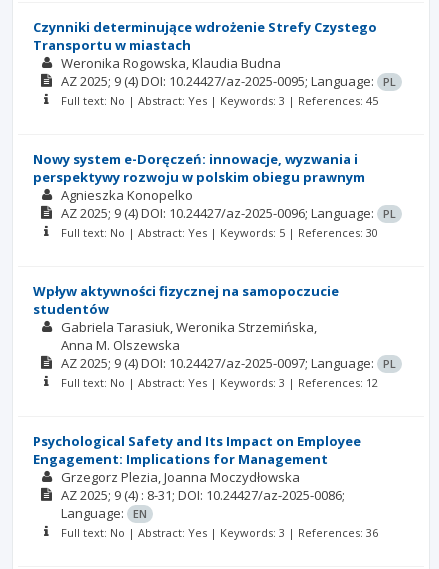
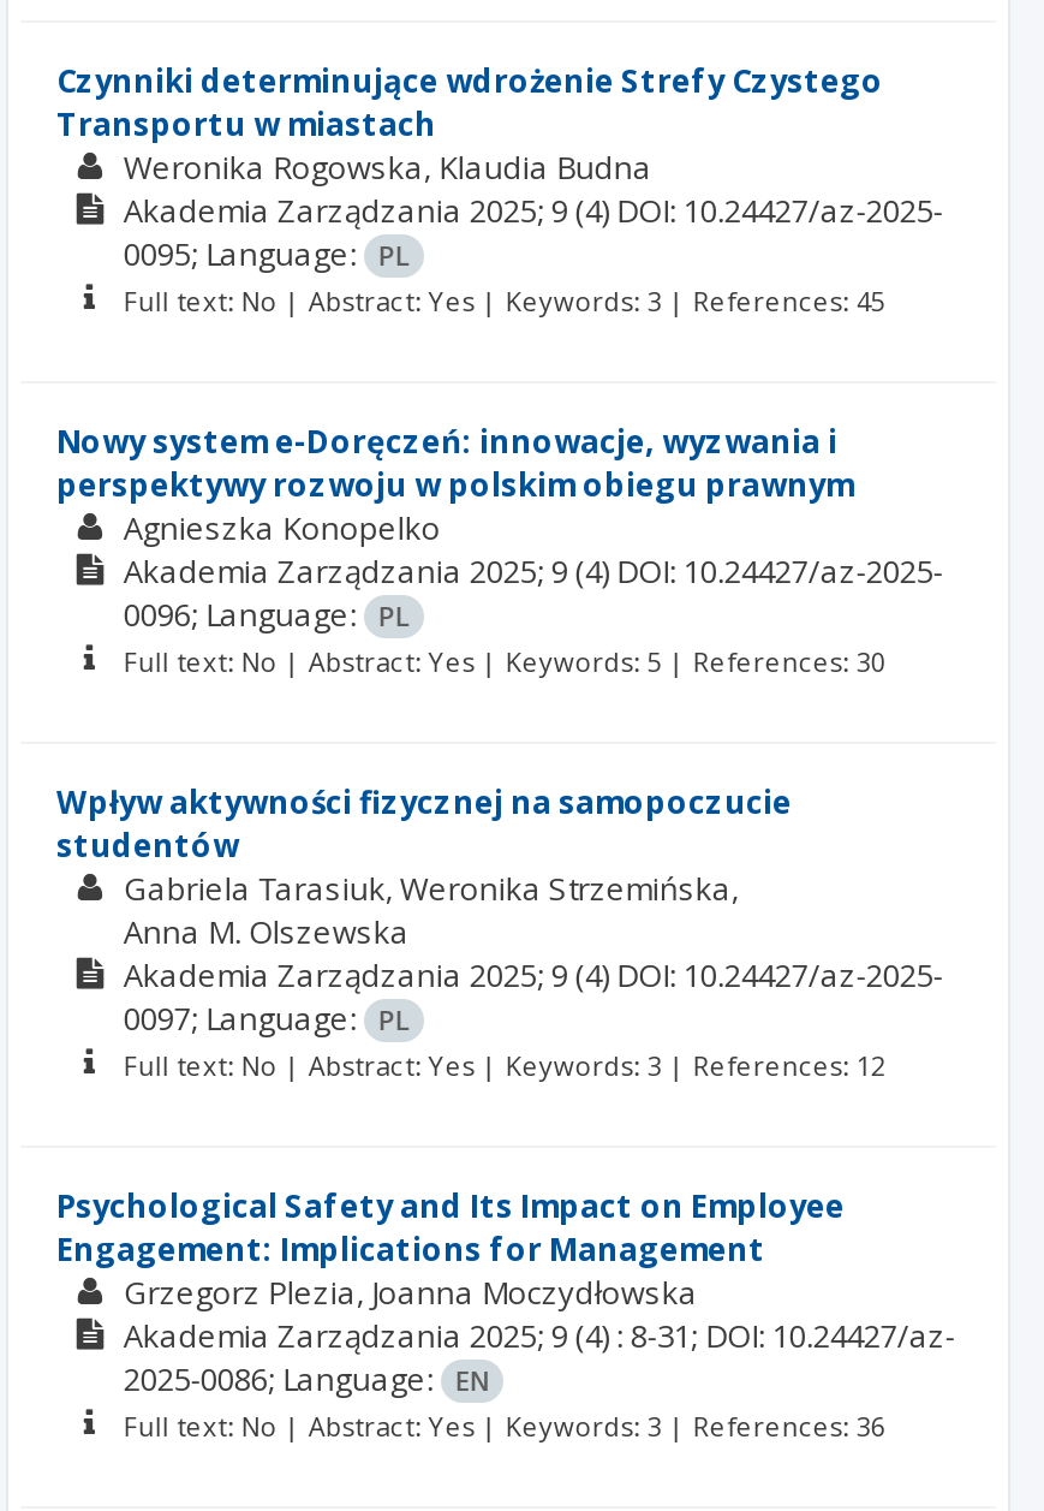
[61,72,396,90] AZ 2025; 9 (4) DOI: 10.24427/az-2025-0095; Language: PL -> [123,189,943,275] Akademia Zarządzania 2025; 9 (4) DOI: 10.24427/az-2025- | 0095; Language: PL
[61,204,396,222] AZ 2025; 9 (4) DOI: 10.24427/az-2025-0096; Language: PL -> [123,549,943,636] Akademia Zarządzania 2025; 9 (4) DOI: 10.24427/az-2025- | 0096; Language: PL
[61,354,396,372] AZ 2025; 9 (4) DOI: 10.24427/az-2025-0097; Language: PL -> [123,953,943,1040] Akademia Zarządzania 2025; 9 (4) DOI: 10.24427/az-2025- | 0097; Language: PL
[61,486,345,522] AZ 2025; 9 (4) : 8-31; DOI: 10.24427/az-2025-0086; | Language: EN -> [123,1314,955,1400] Akademia Zarządzania 2025; 9 (4) : 8-31; DOI: 10.24427/az- | 2025-0086; Language: EN

